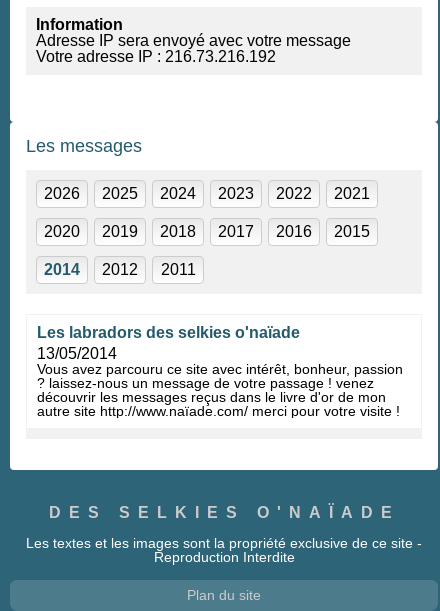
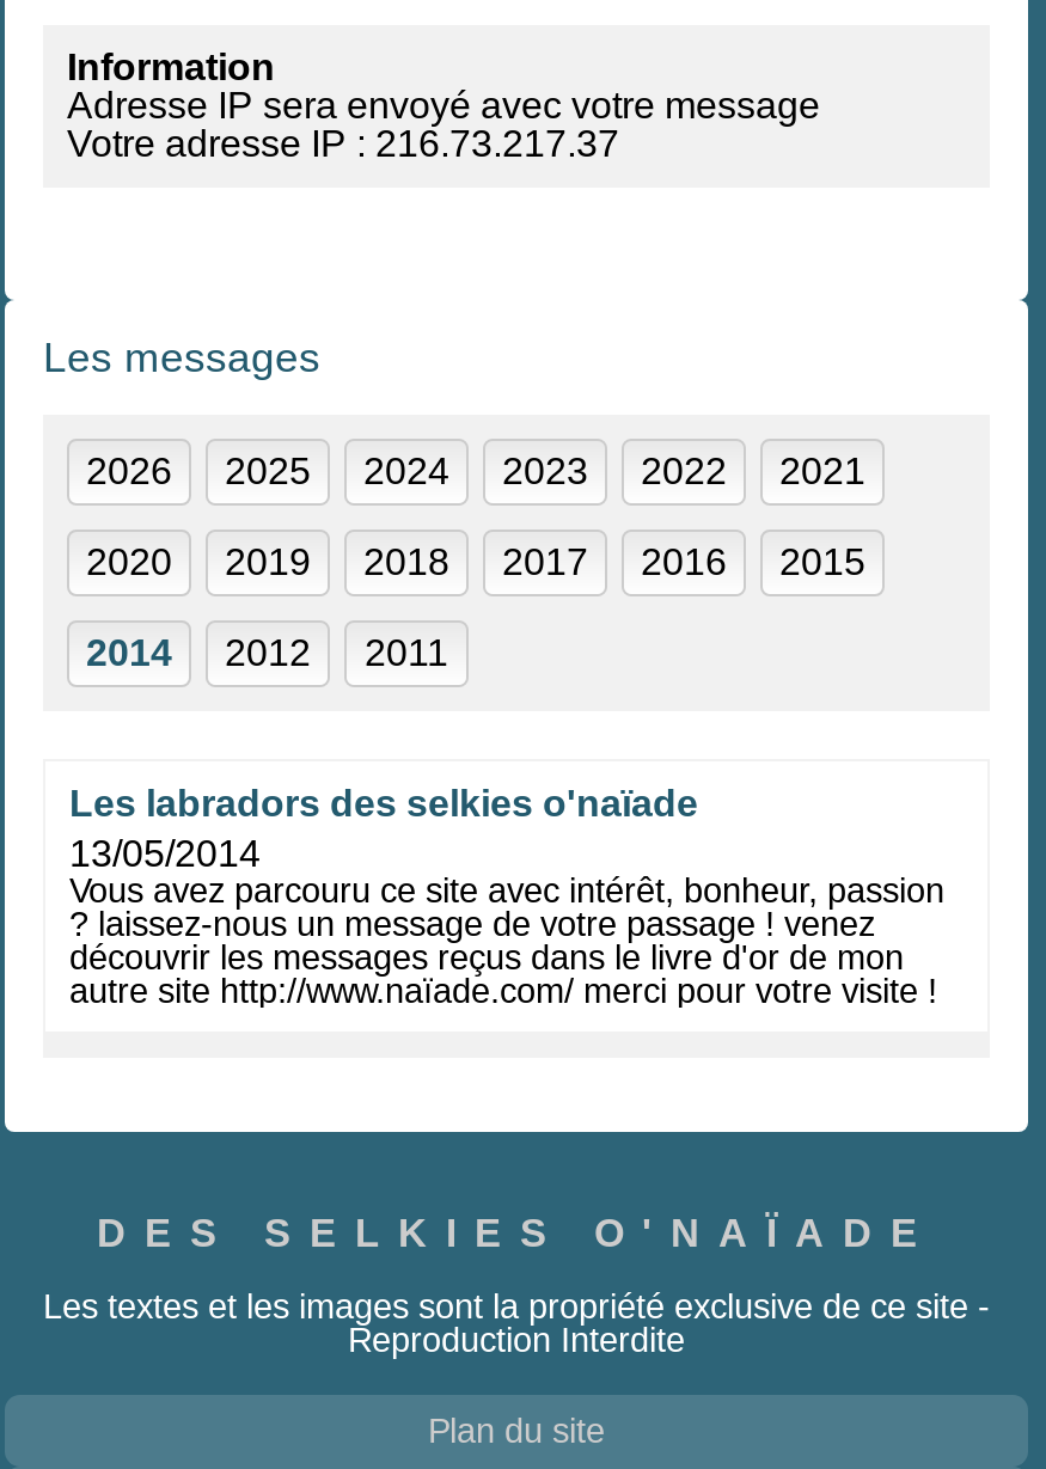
[36,48,276,65] Votre adresse IP : 216.73.216.192 -> [67,123,619,164] Votre adresse IP : 216.73.217.37

